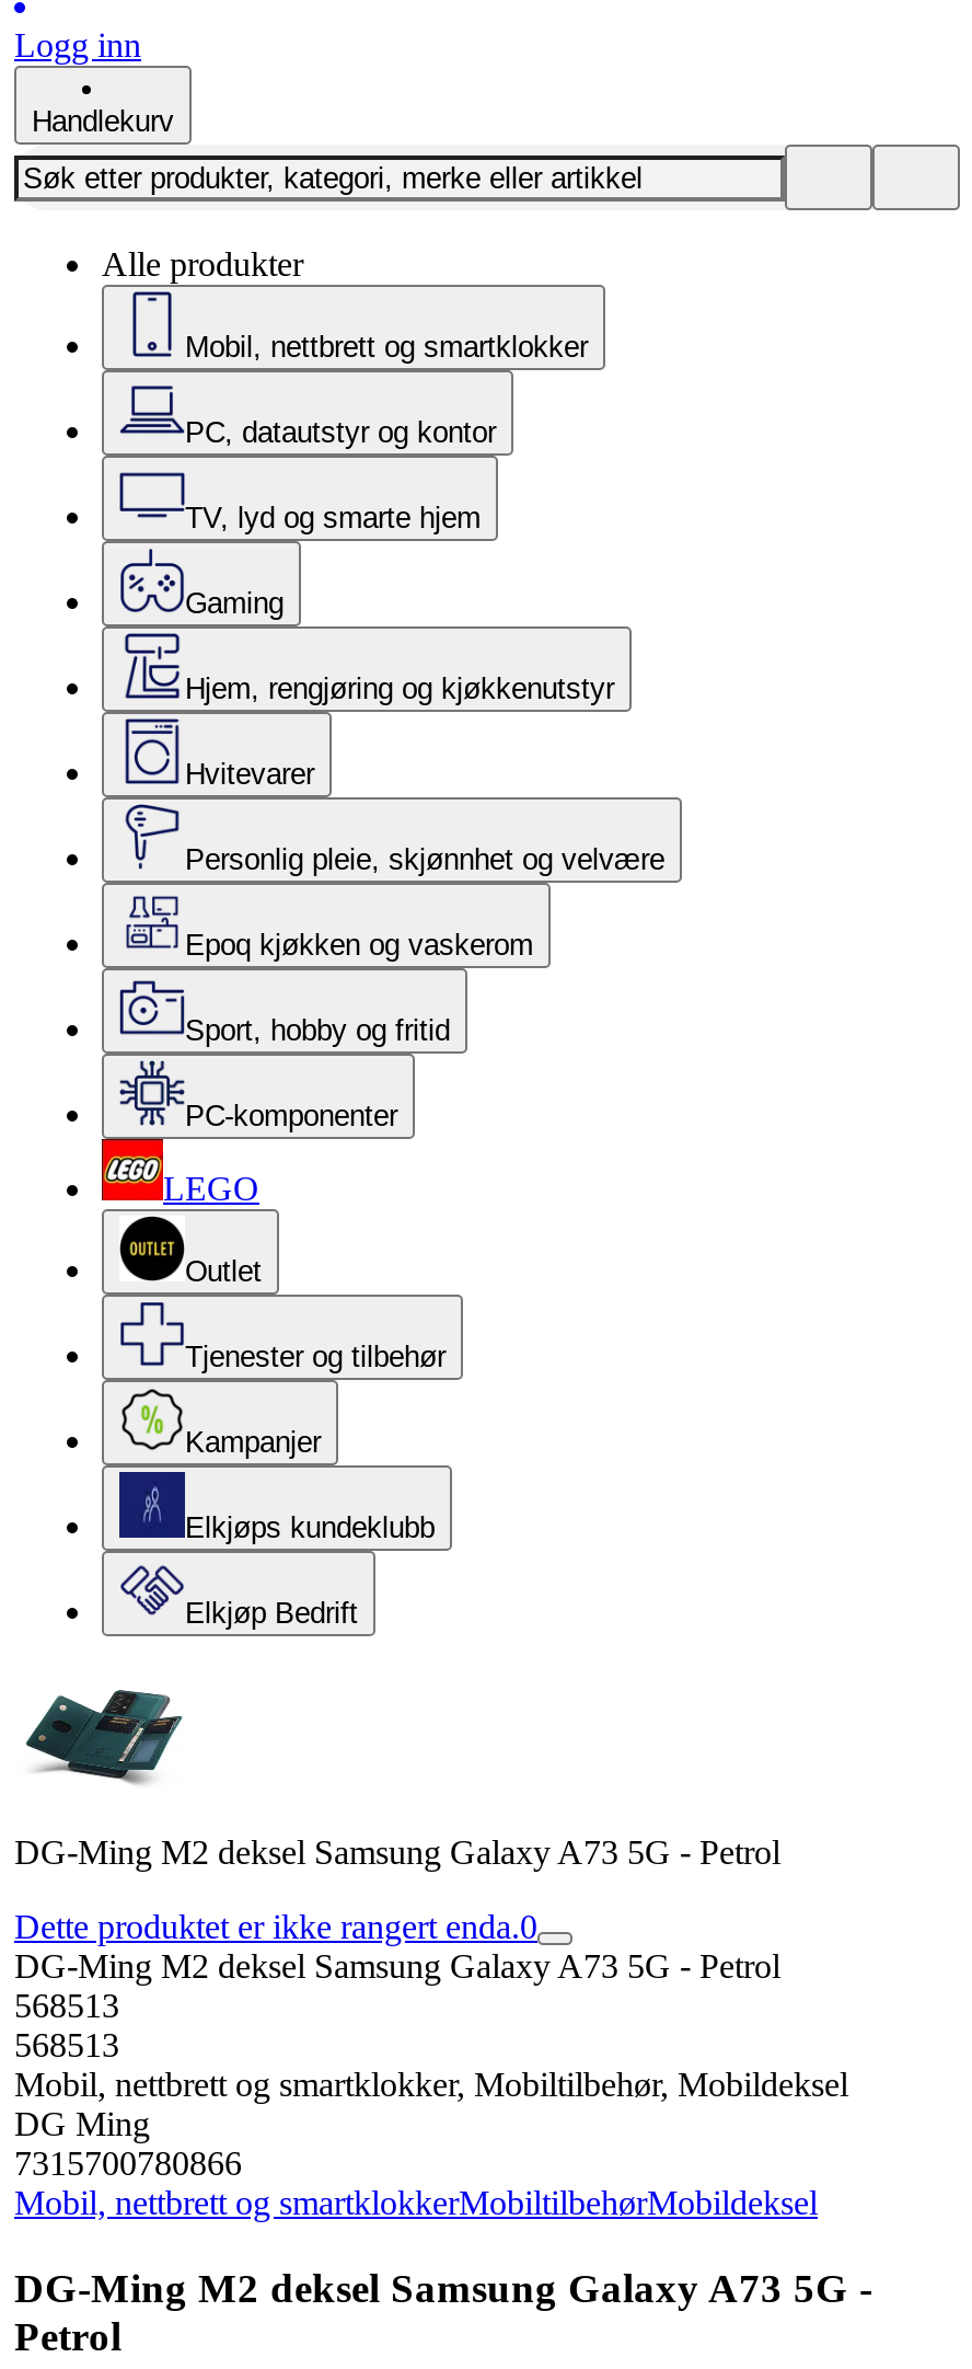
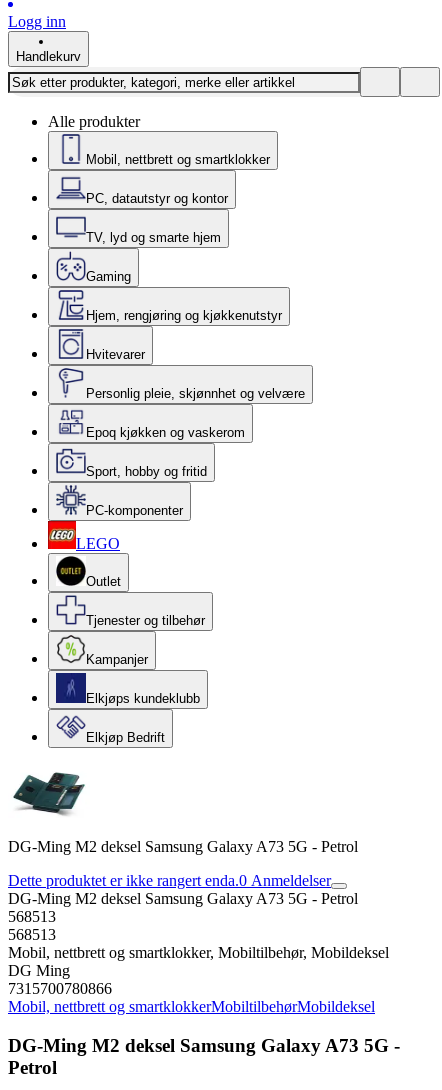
[14,1908,537,1945] Dette produktet er ikke rangert enda.0 -> [8,872,331,889] Dette produktet er ikke rangert enda.0 Anmeldelser

